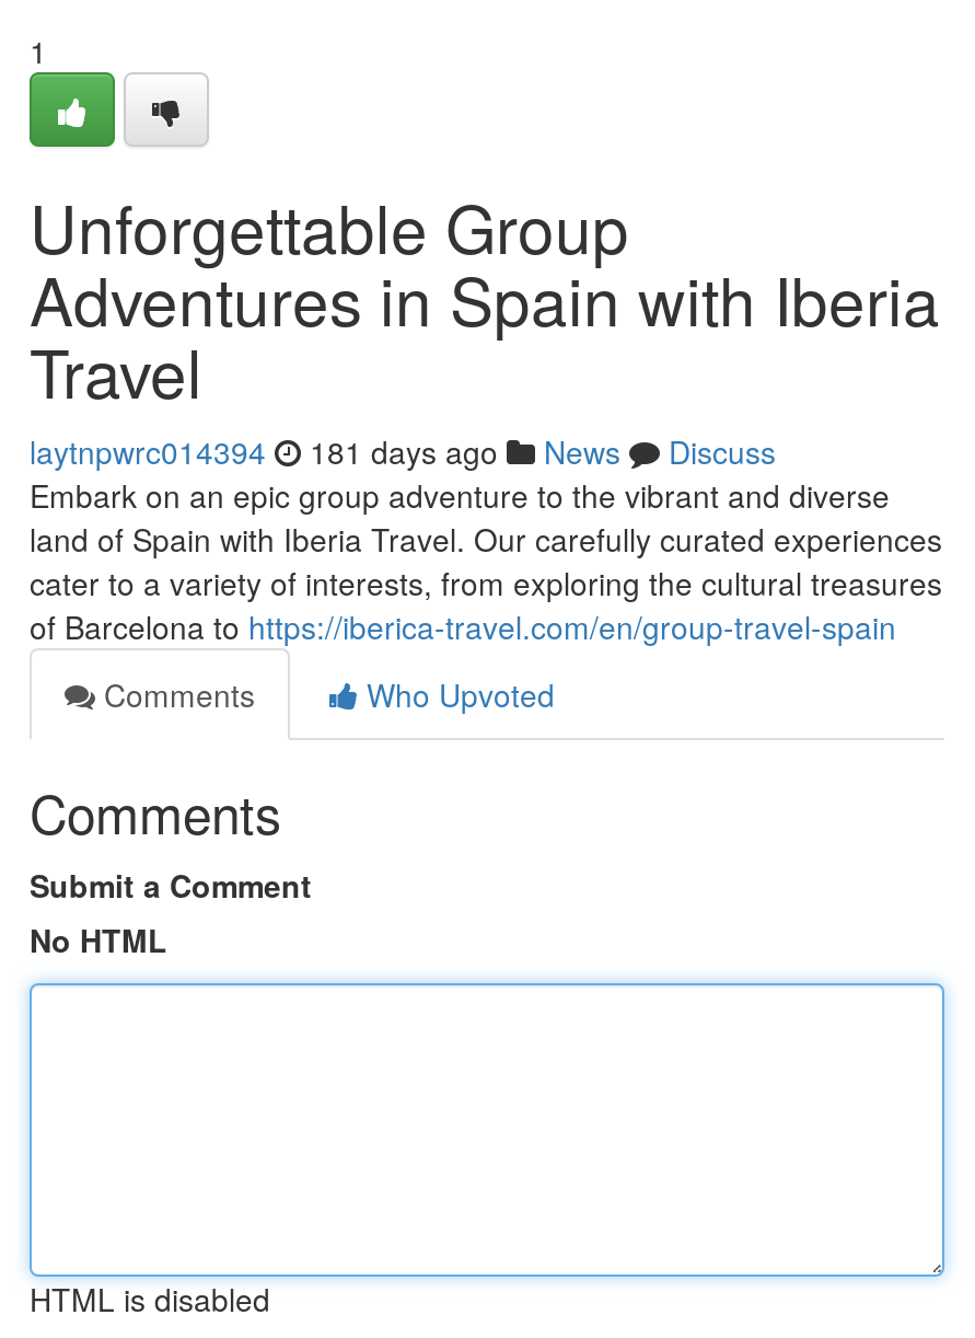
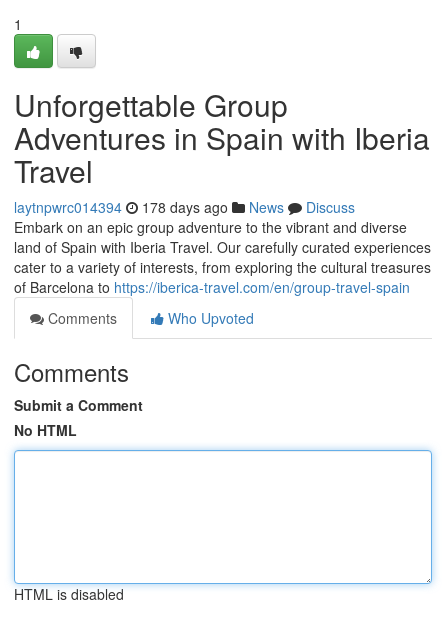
[30,429,776,473] laytnpwrc014394 181 days ago News Discuss -> [14,197,355,217] laytnpwrc014394 178 days ago News Discuss

